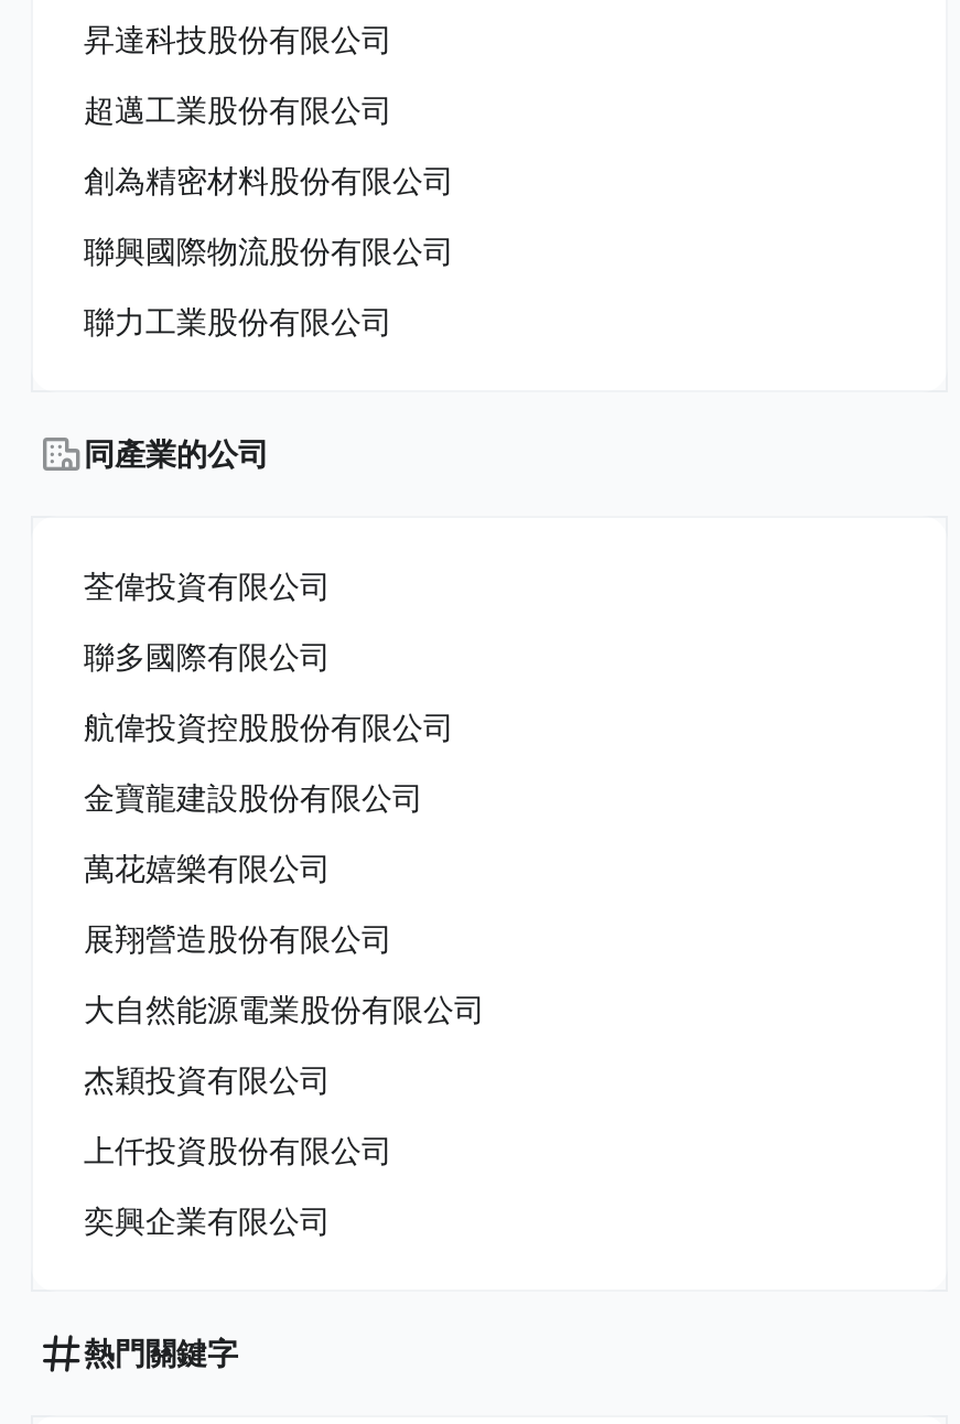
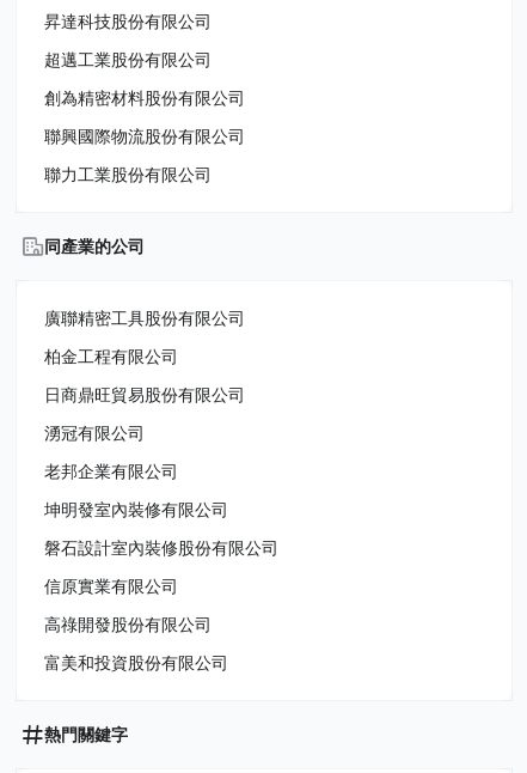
[84,567,331,604] 荃偉投資有限公司 -> [44,308,245,328] 廣聯精密工具股份有限公司
[84,637,331,675] 聯多國際有限公司 -> [44,346,178,366] 柏金工程有限公司
[84,708,454,745] 航偉投資控股股份有限公司 -> [44,384,245,404] 日商鼎旺貿易股份有限公司
[84,778,423,816] 金寶龍建設股份有限公司 -> [44,422,145,443] 湧冠有限公司
[84,849,331,886] 萬花嬉樂有限公司 -> [44,461,178,481] 老邦企業有限公司
[84,919,392,957] 展翔營造股份有限公司 -> [44,499,228,519] 坤明發室內裝修有限公司
[84,990,485,1027] 大自然能源電業股份有限公司 -> [44,537,278,558] 磐石設計室內裝修股份有限公司
[84,1060,331,1098] 杰穎投資有限公司 -> [44,576,178,596] 信原實業有限公司
[84,1131,392,1168] 上仟投資股份有限公司 -> [44,614,212,634] 高祿開發股份有限公司
[84,1201,331,1239] 奕興企業有限公司 -> [44,652,228,672] 富美和投資股份有限公司

